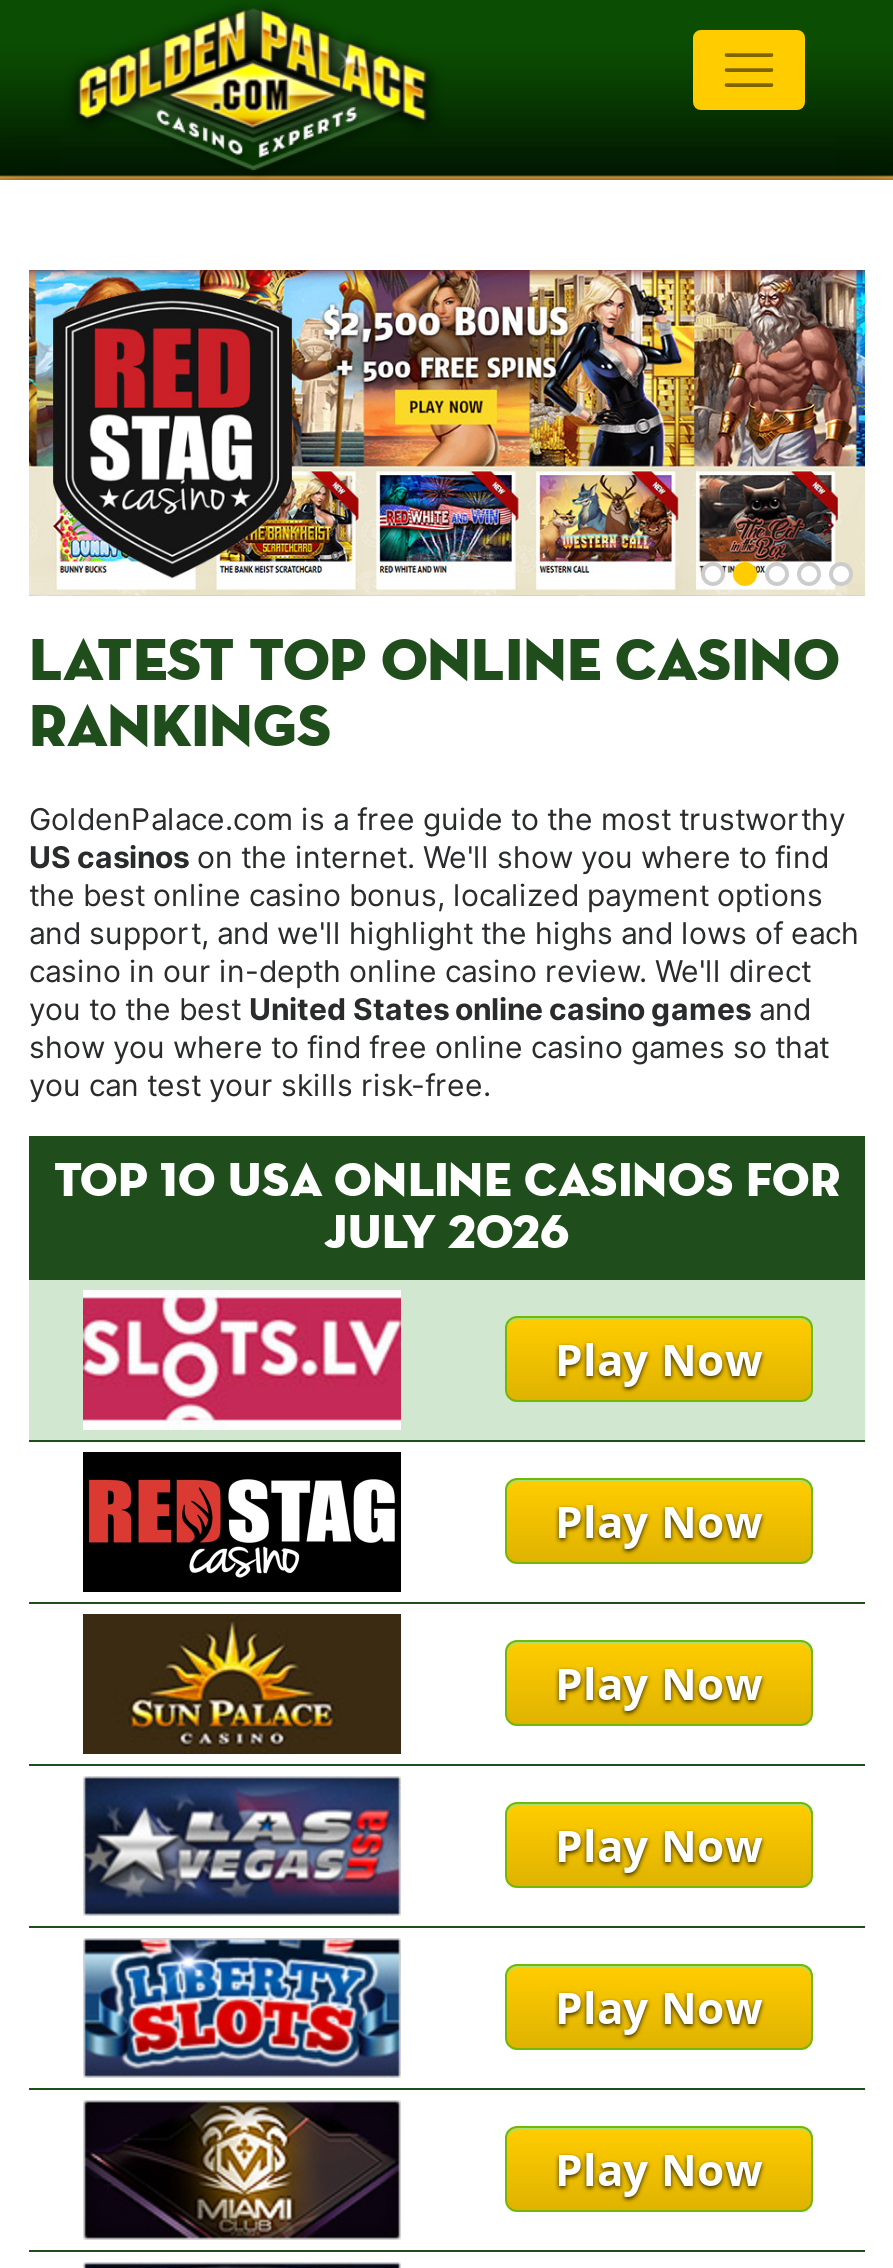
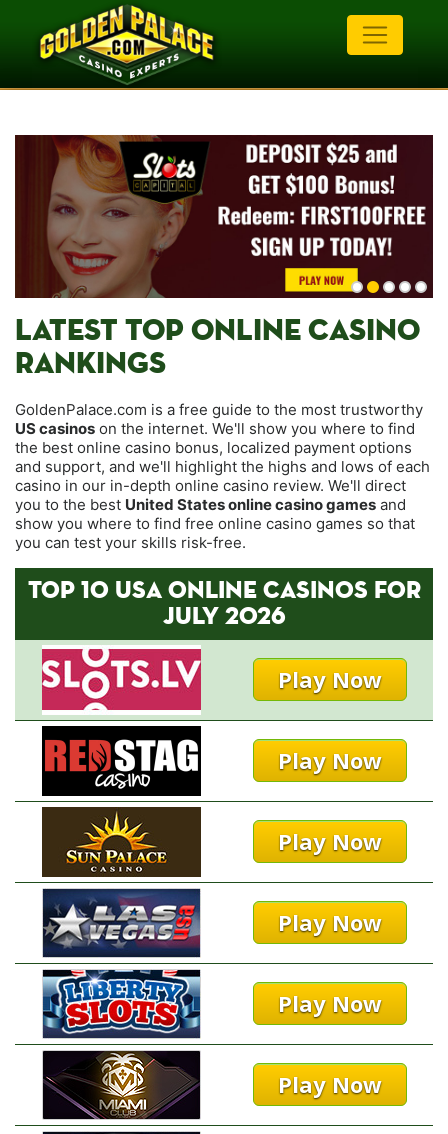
[27,268,867,596] [image] -> [14,134,434,299] [image]

